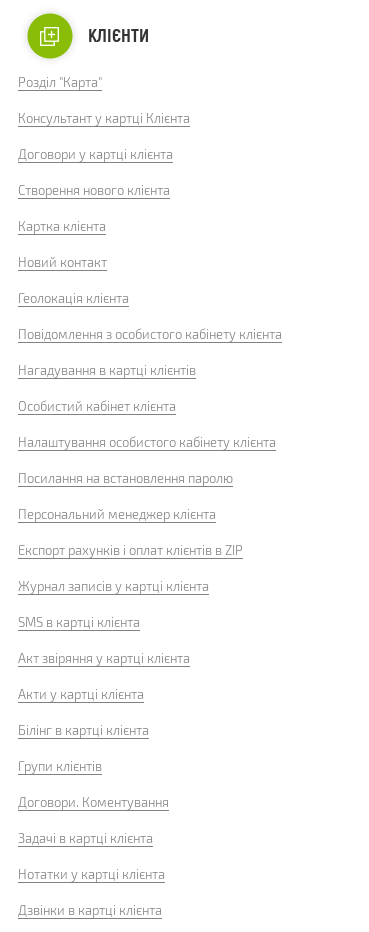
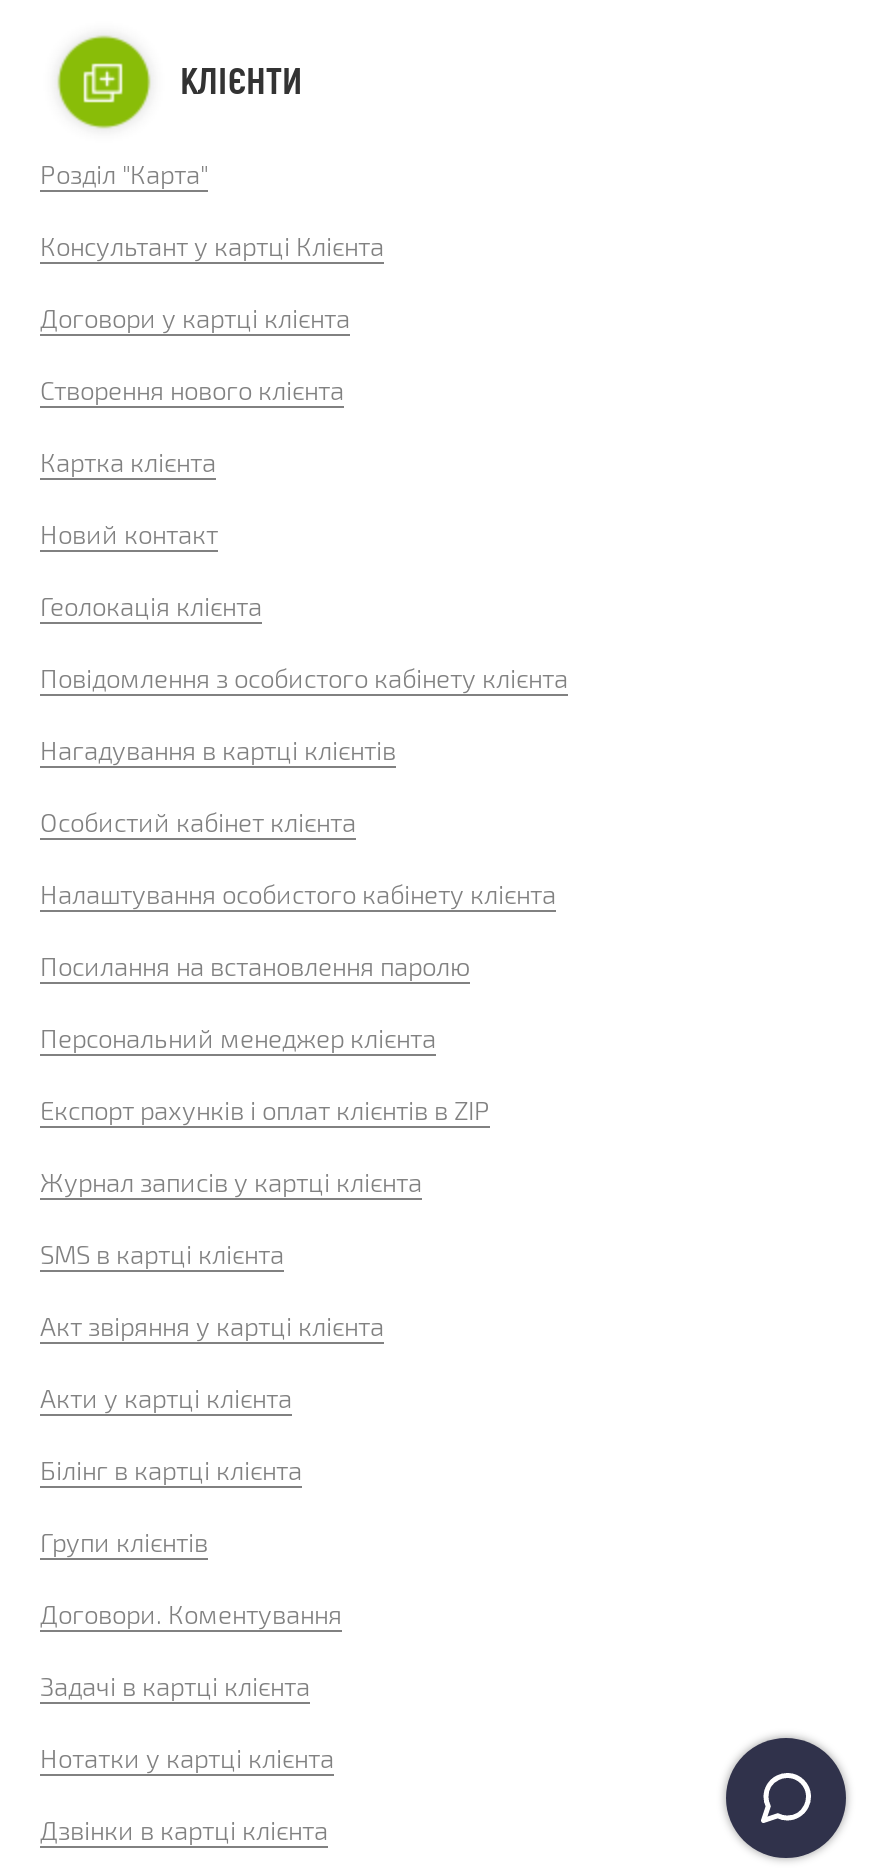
none -> [722,1734,850,1862] [image]

